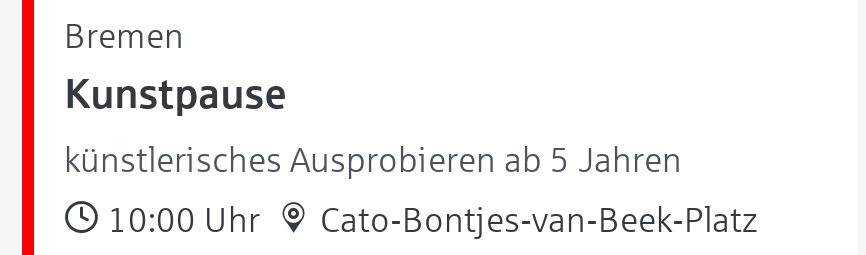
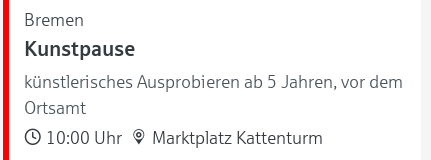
[64,140,682,180] künstlerisches Ausprobieren ab 5 Jahren -> [24,72,403,118] künstlerisches Ausprobieren ab 5 Jahren, vor dem | Ortsamt
[312,200,758,240] Cato-Bontjes-van-Beek-Platz -> [148,128,323,148] Marktplatz Kattenturm

